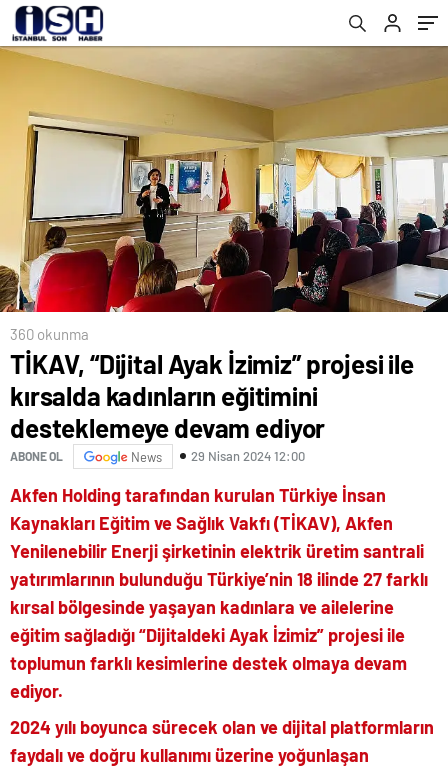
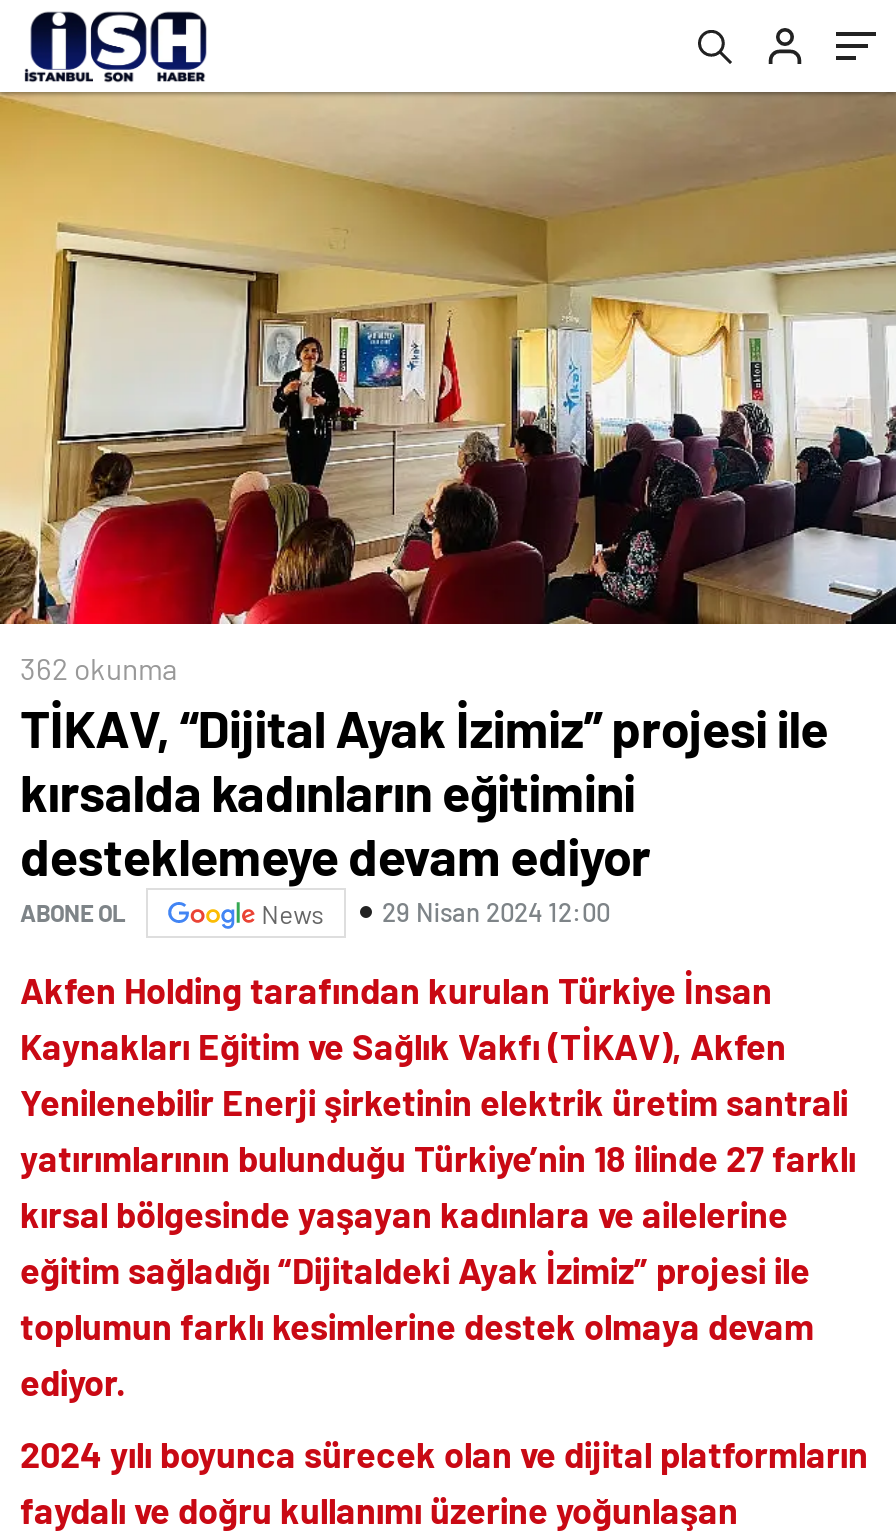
[10,325,89,343] 360 okunma -> [20,649,178,685] 362 okunma

